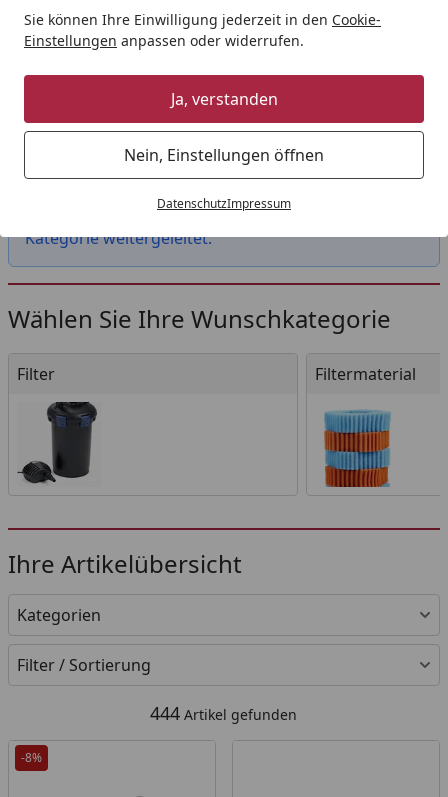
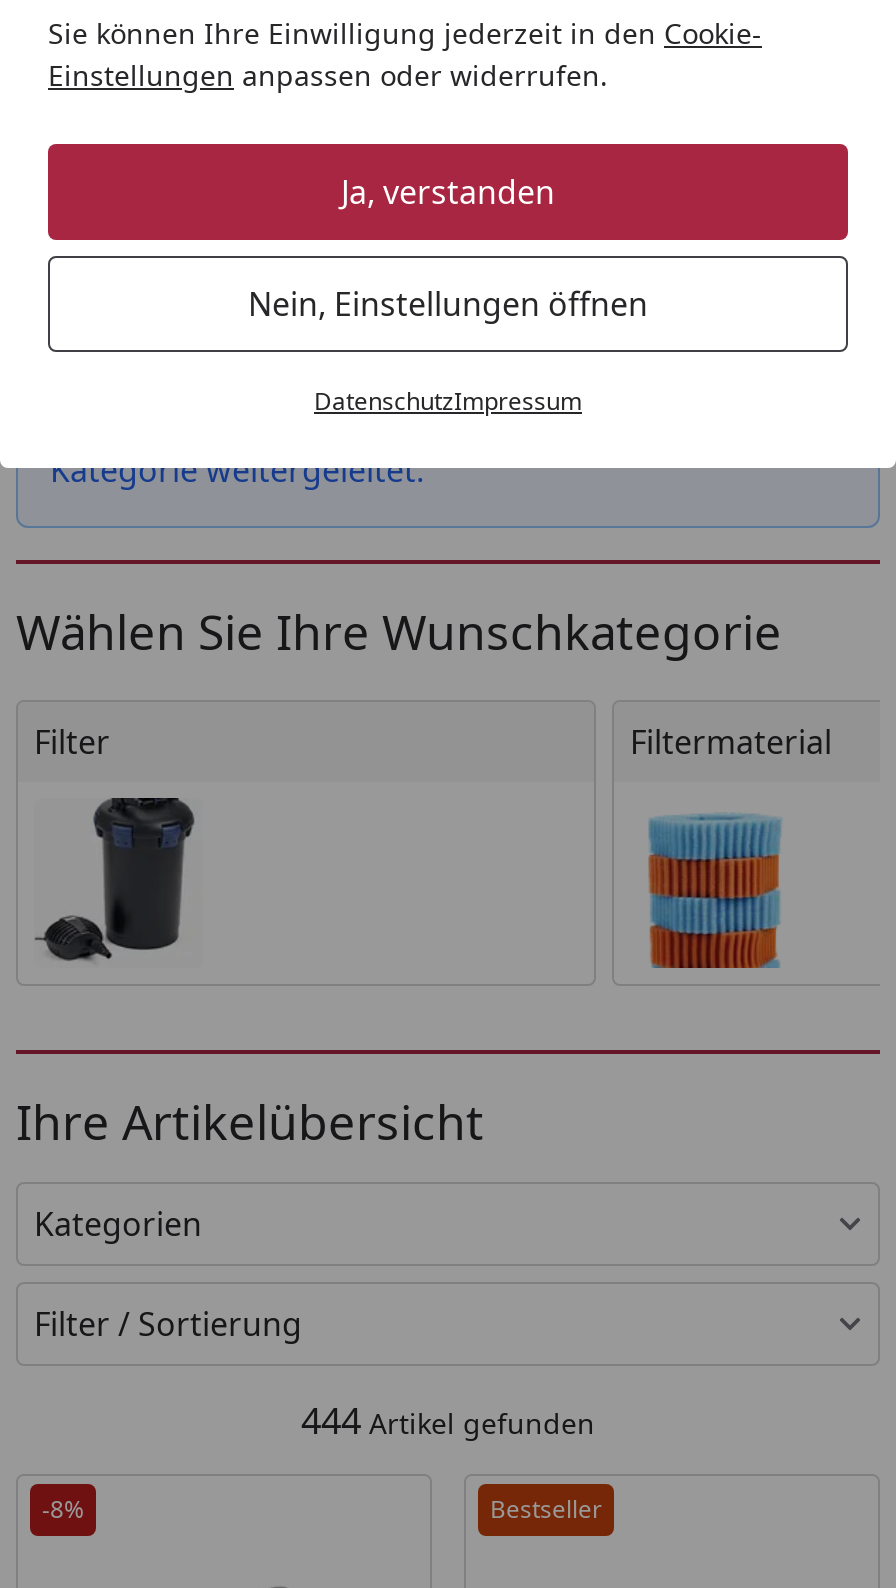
none -> [490,1493,602,1527] Bestseller

